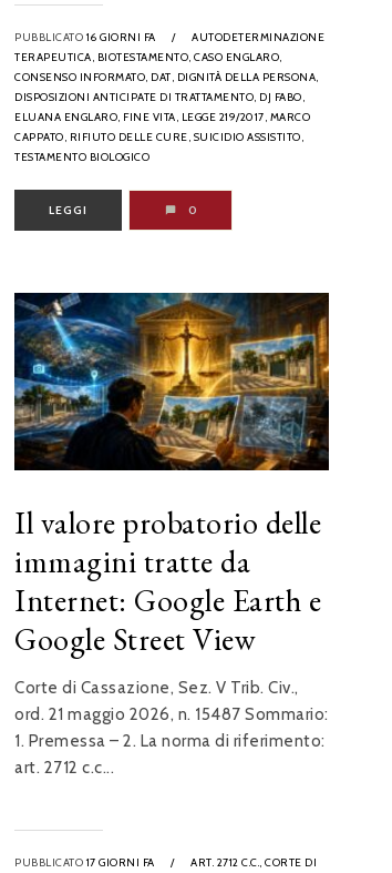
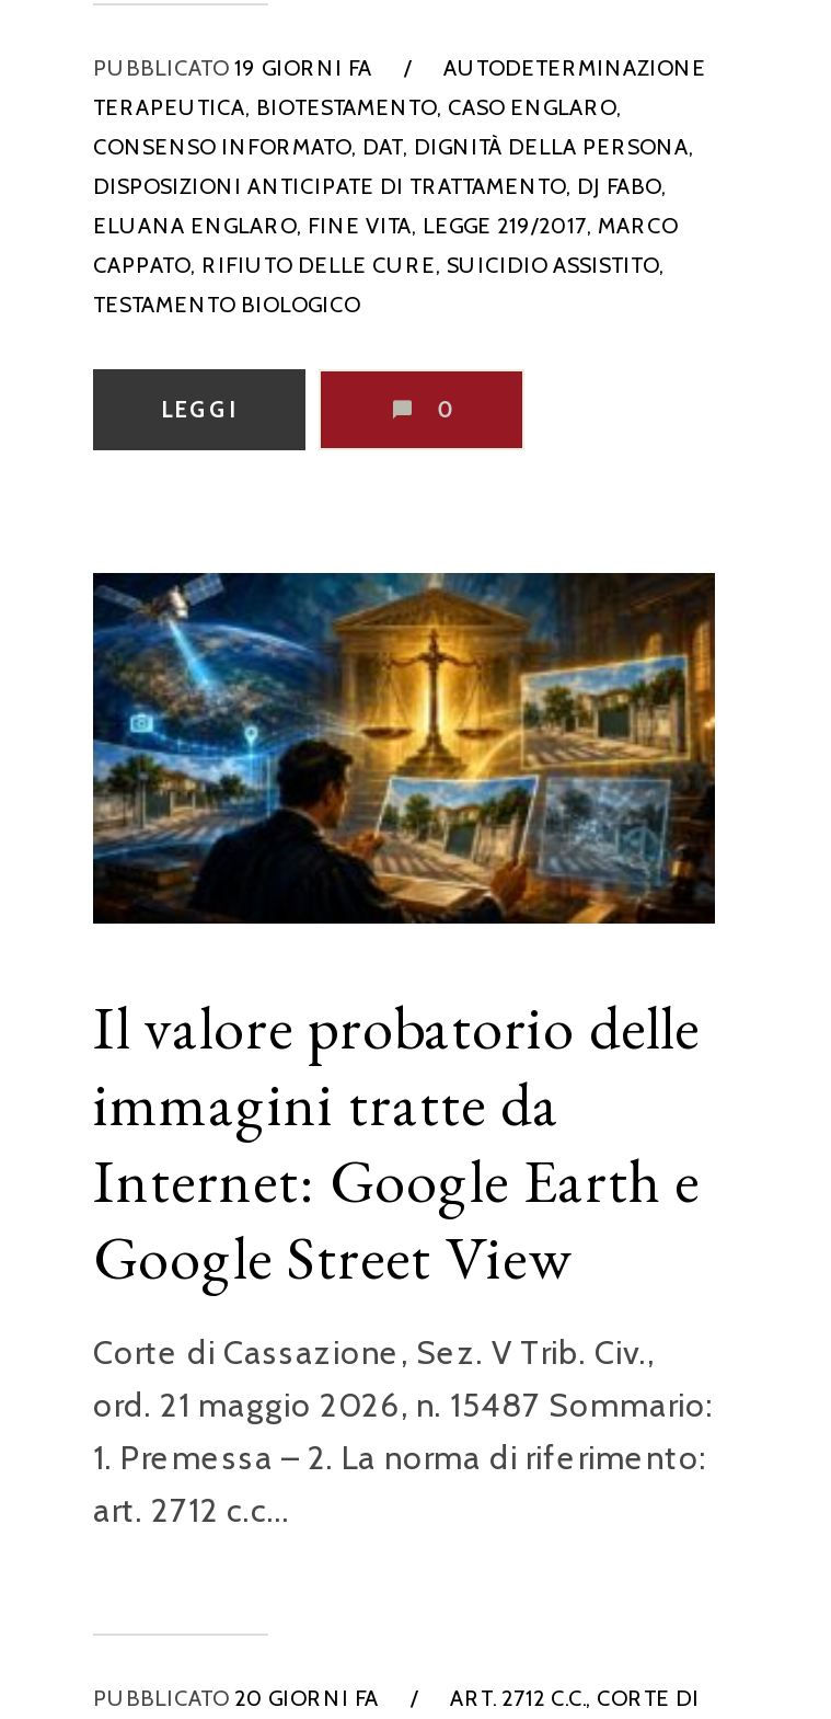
[14,30,156,44] PUBBLICATO 16 GIORNI FA -> [93,53,372,82] PUBBLICATO 19 GIORNI FA
[14,855,154,870] PUBBLICATO 17 GIORNI FA -> [93,1684,379,1712] PUBBLICATO 20 GIORNI FA

